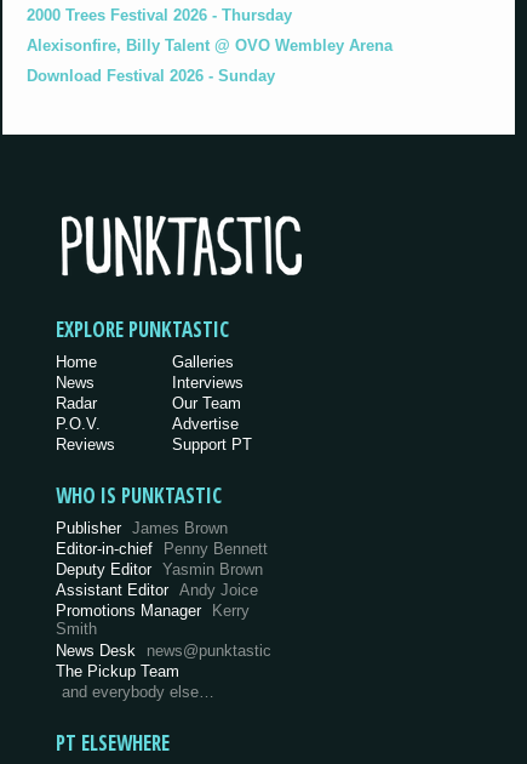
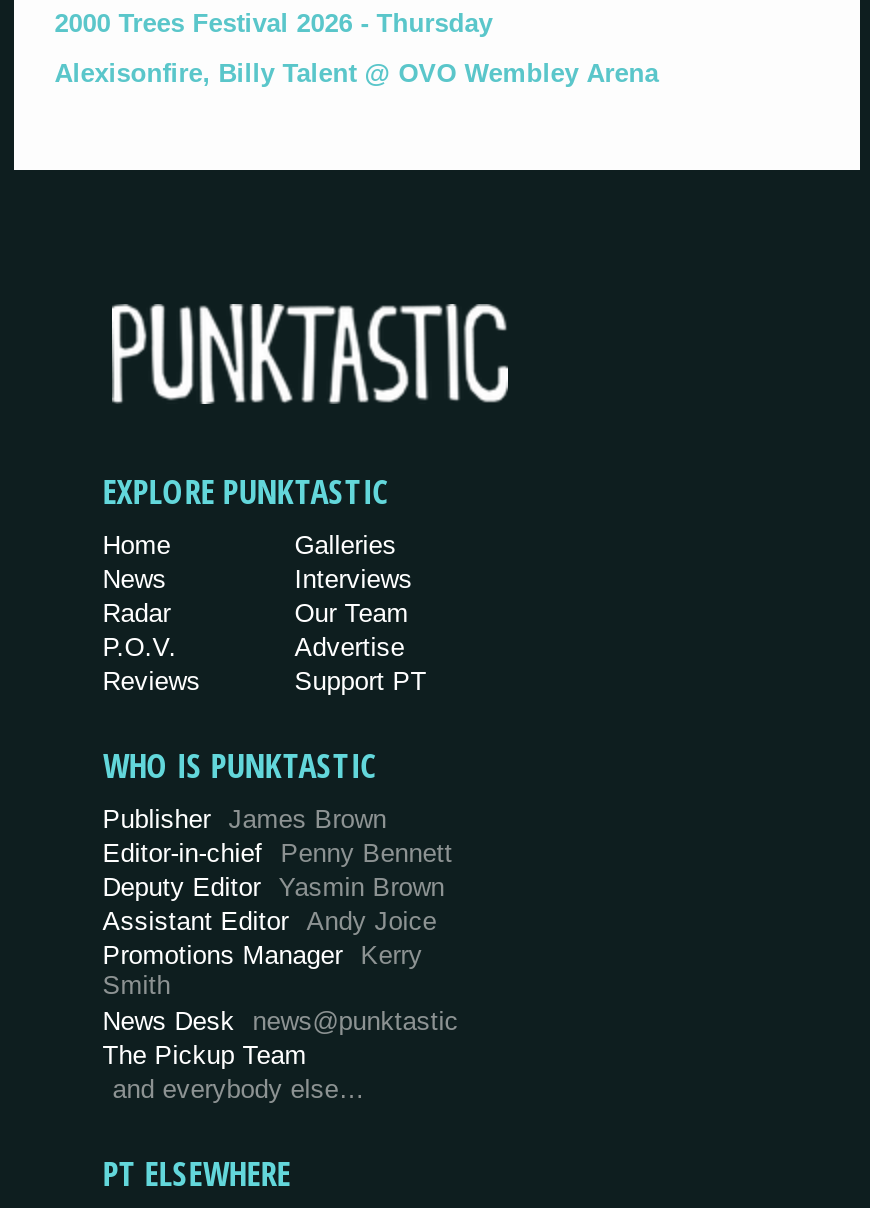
[27,67,275,85] Download Festival 2026 - Sunday -> none

